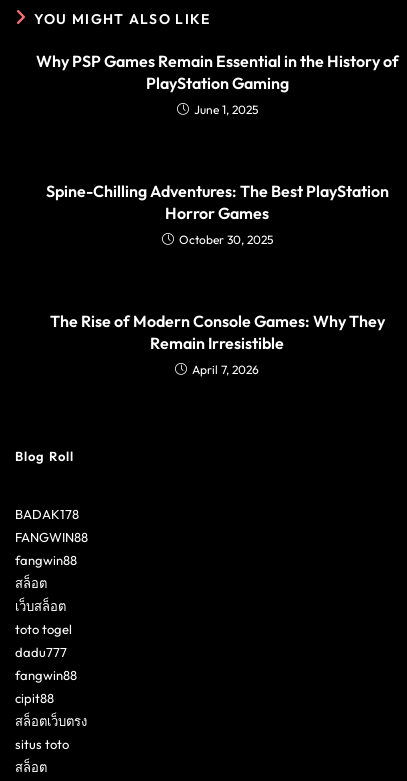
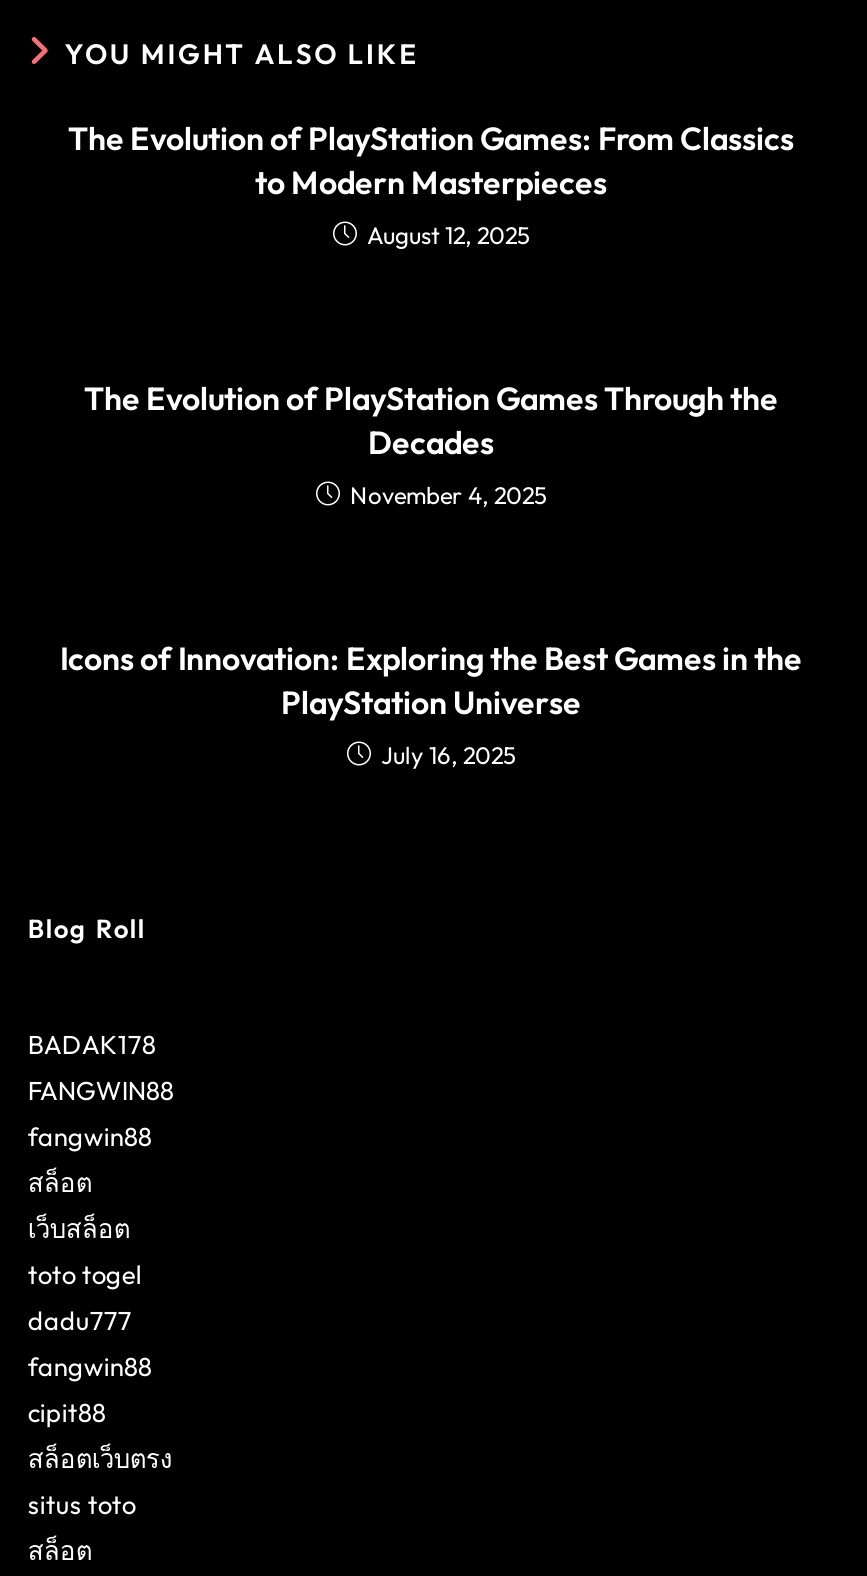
[35,51,398,117] Why PSP Games Remain Essential in the History of | PlayStation Gaming | June 1, 2025 -> [68,118,794,250] The Evolution of PlayStation Games: From Classics | to Modern Masterpieces | August 12, 2025
[45,181,388,247] Spine-Chilling Adventures: The Best PlayStation | Horror Games | October 30, 2025 -> [84,378,778,510] The Evolution of PlayStation Games Through the | Decades | November 4, 2025
[49,311,384,377] The Rise of Modern Console Games: Why They | Remain Irresistible | April 7, 2026 -> [60,638,802,770] Icons of Innovation: Exploring the Best Games in the | PlayStation Universe | July 16, 2025

